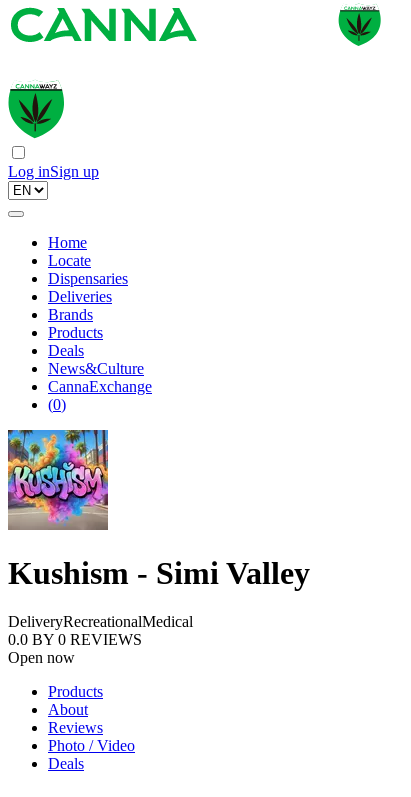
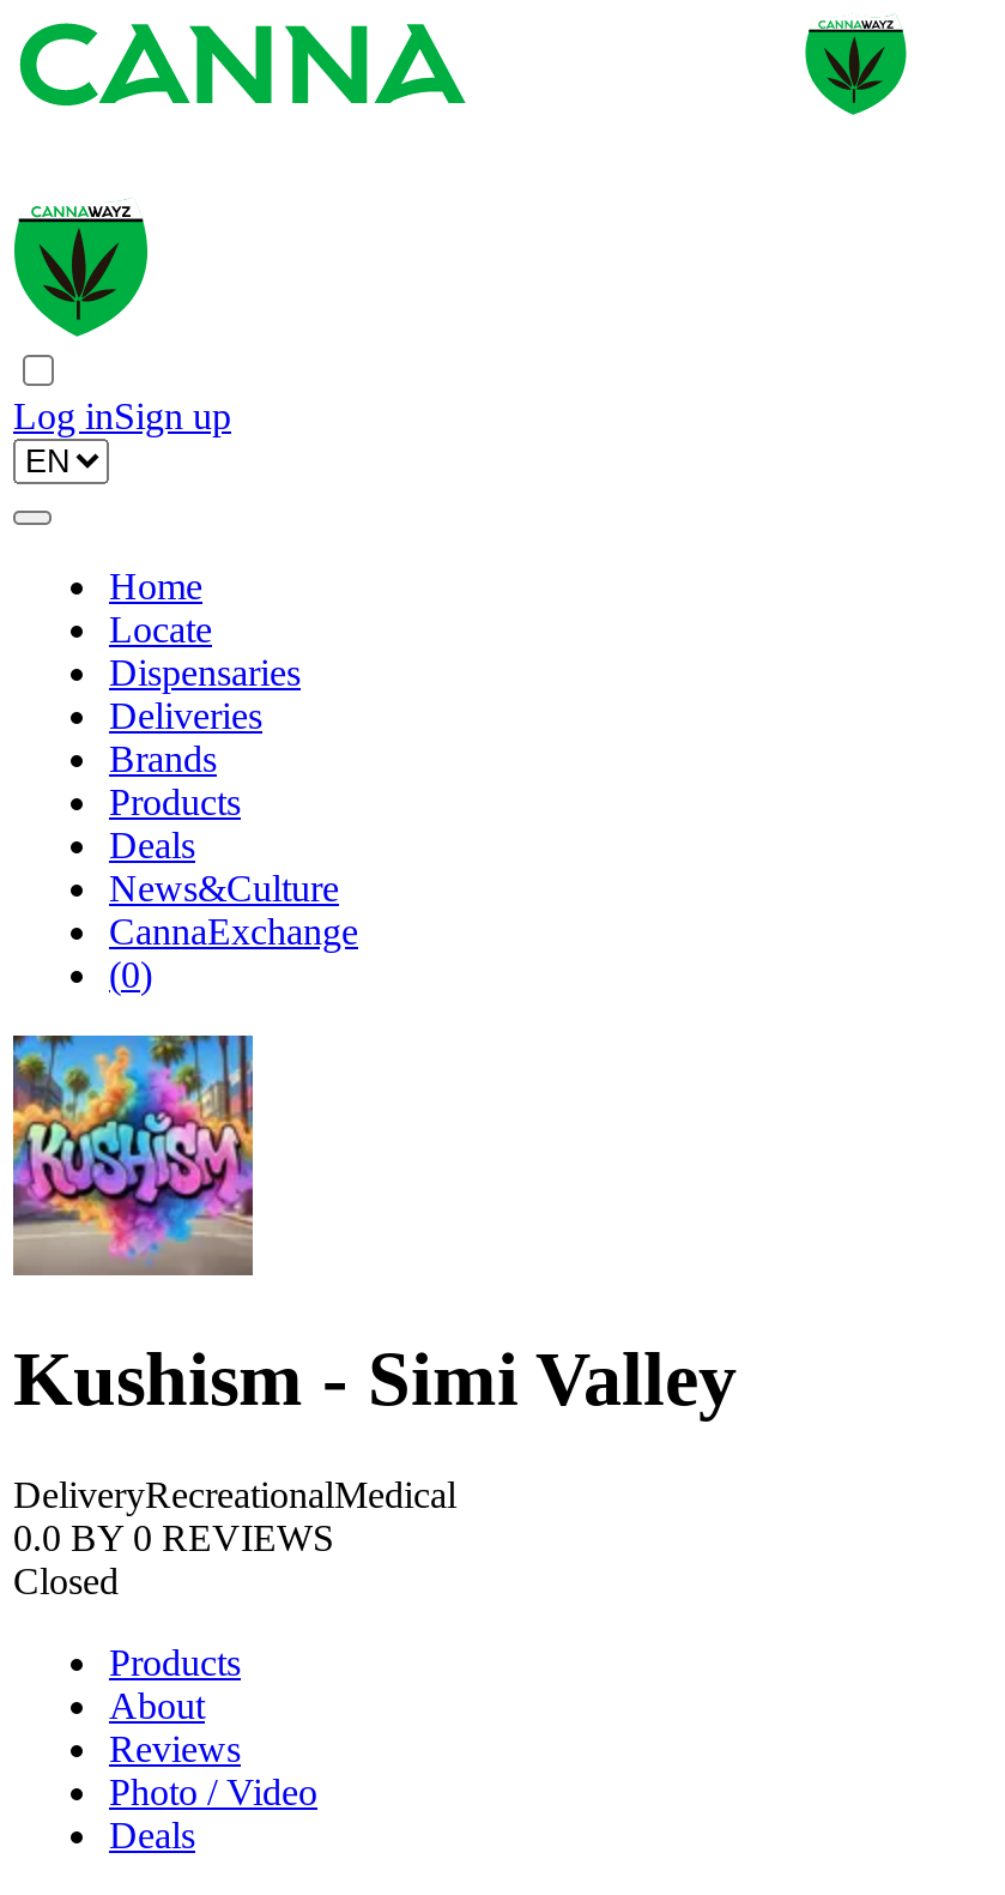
[8,649,75,666] Open now -> [13,1562,119,1602] Closed

